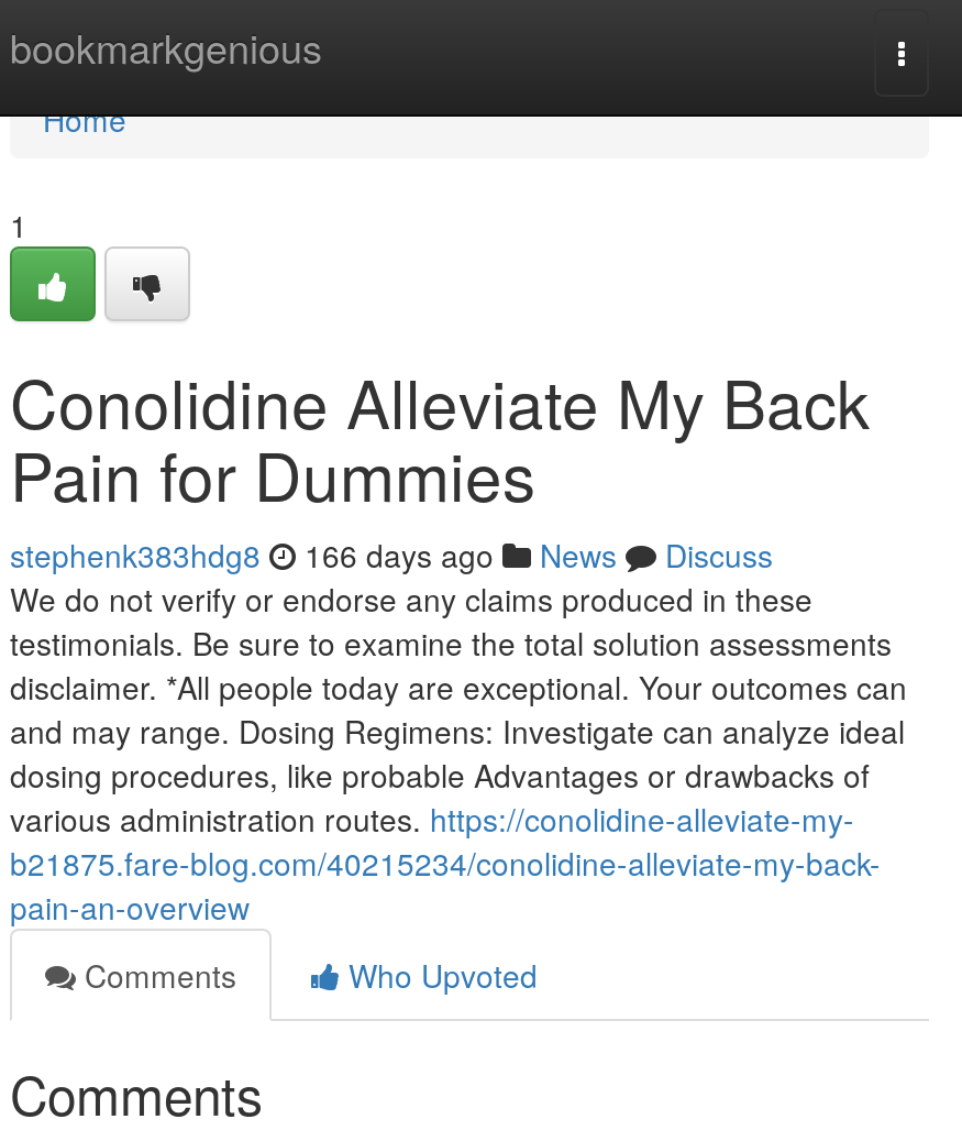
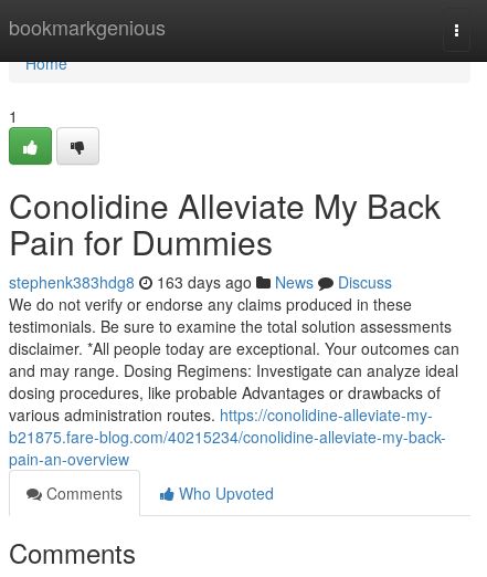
[10,533,773,577] stephenk383hdg8 166 days ago News Discuss -> [9,271,392,293] stephenk383hdg8 163 days ago News Discuss

